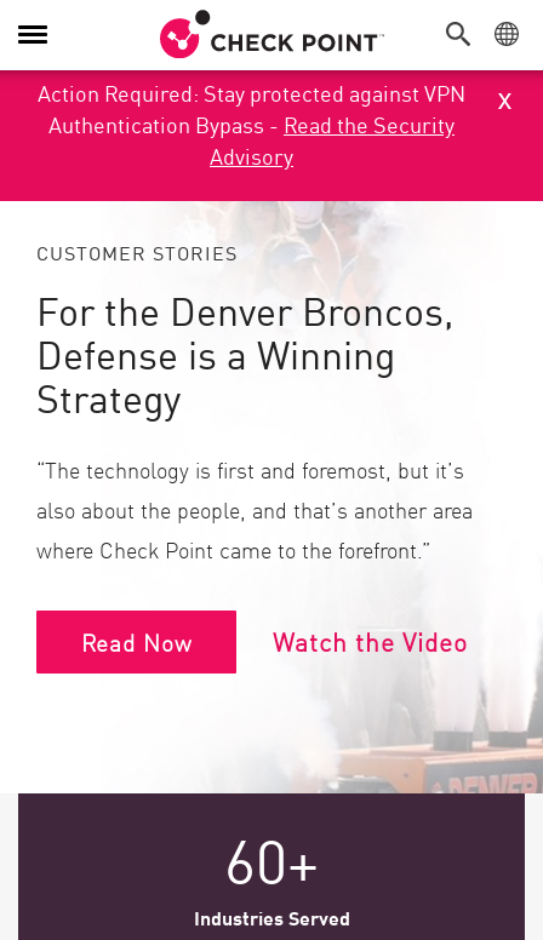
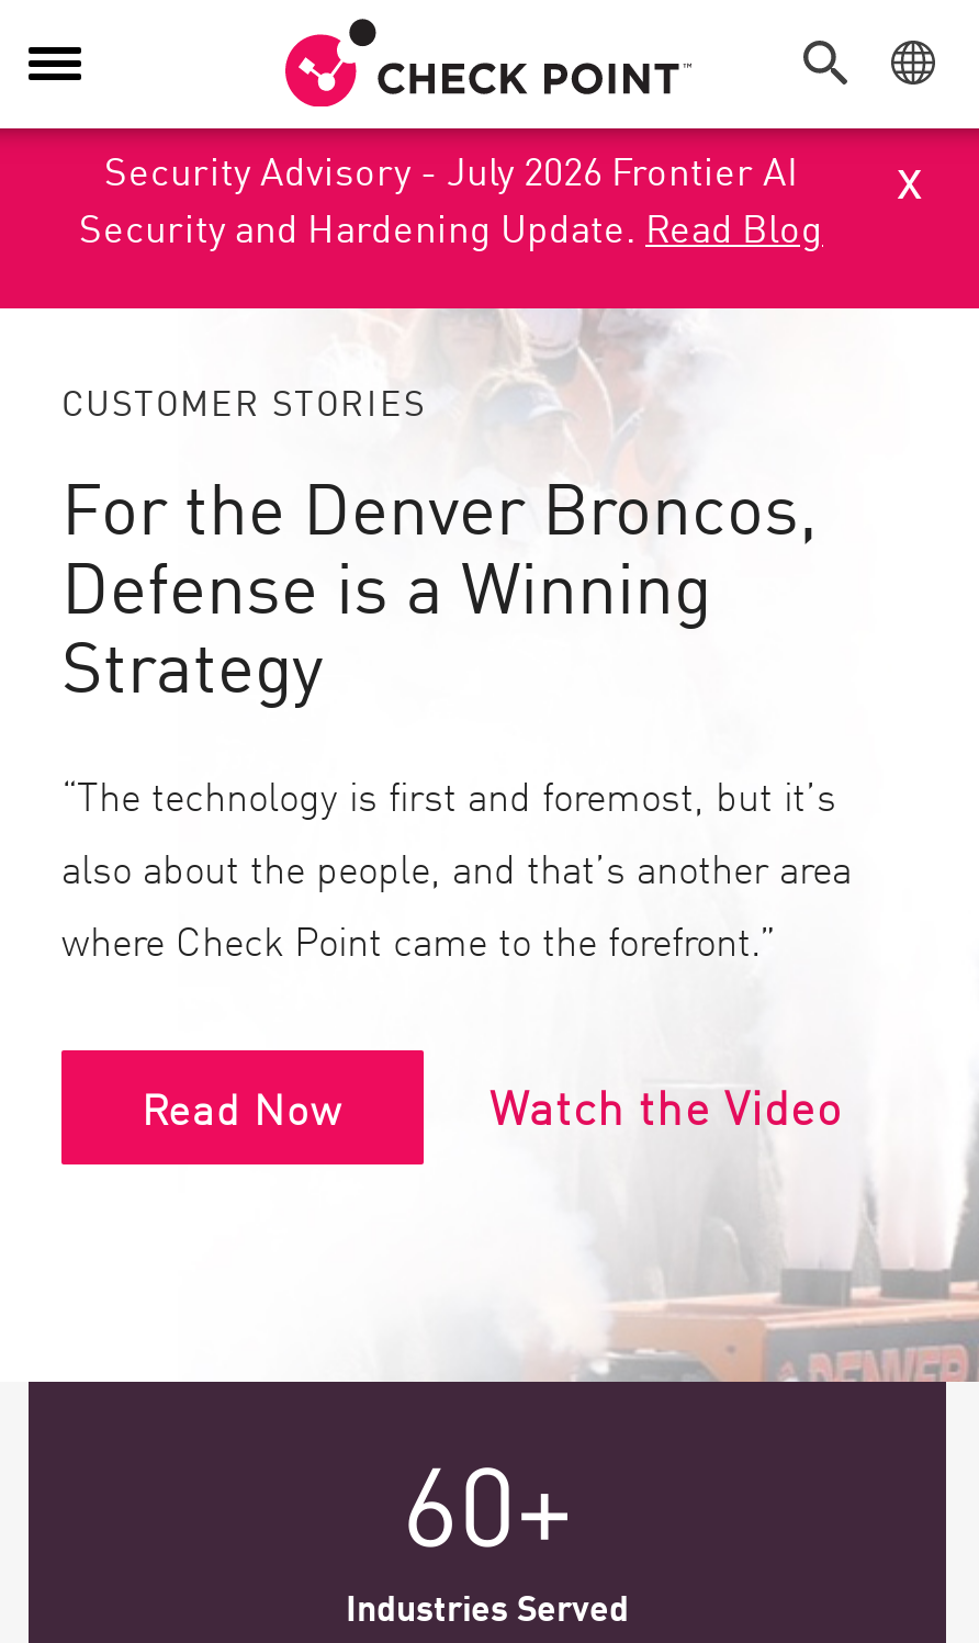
[38,76,465,171] Action Required: Stay protected against VPN | Authentication Bypass - Read the Security | Advisory -> [79,139,823,254] Security Advisory - July 2026 Frontier AI | Security and Hardening Update. Read Blog

